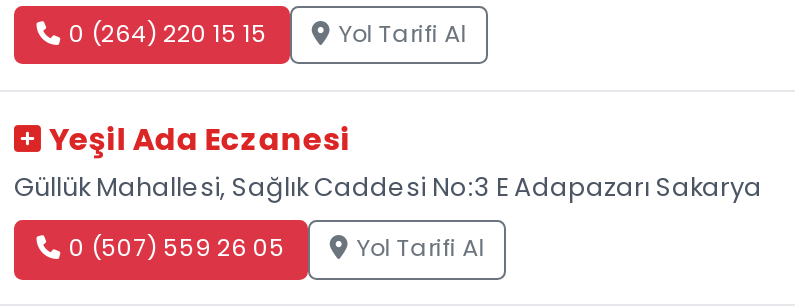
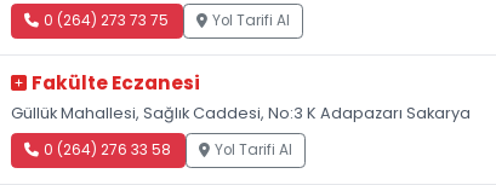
[69,18,267,50] 0 (264) 220 15 15 -> [44,11,169,30] 0 (264) 273 73 75
[14,117,762,203] Yeşil Ada Eczanesi | Güllük Mahallesi, Sağlık Caddesi No:3 E Adapazarı Sakarya -> [11,71,471,123] Fakülte Eczanesi | Güllük Mahallesi, Sağlık Caddesi, No:3 K Adapazarı Sakarya
[69,233,285,265] 0 (507) 559 26 05 -> [44,141,171,160] 0 (264) 276 33 58

